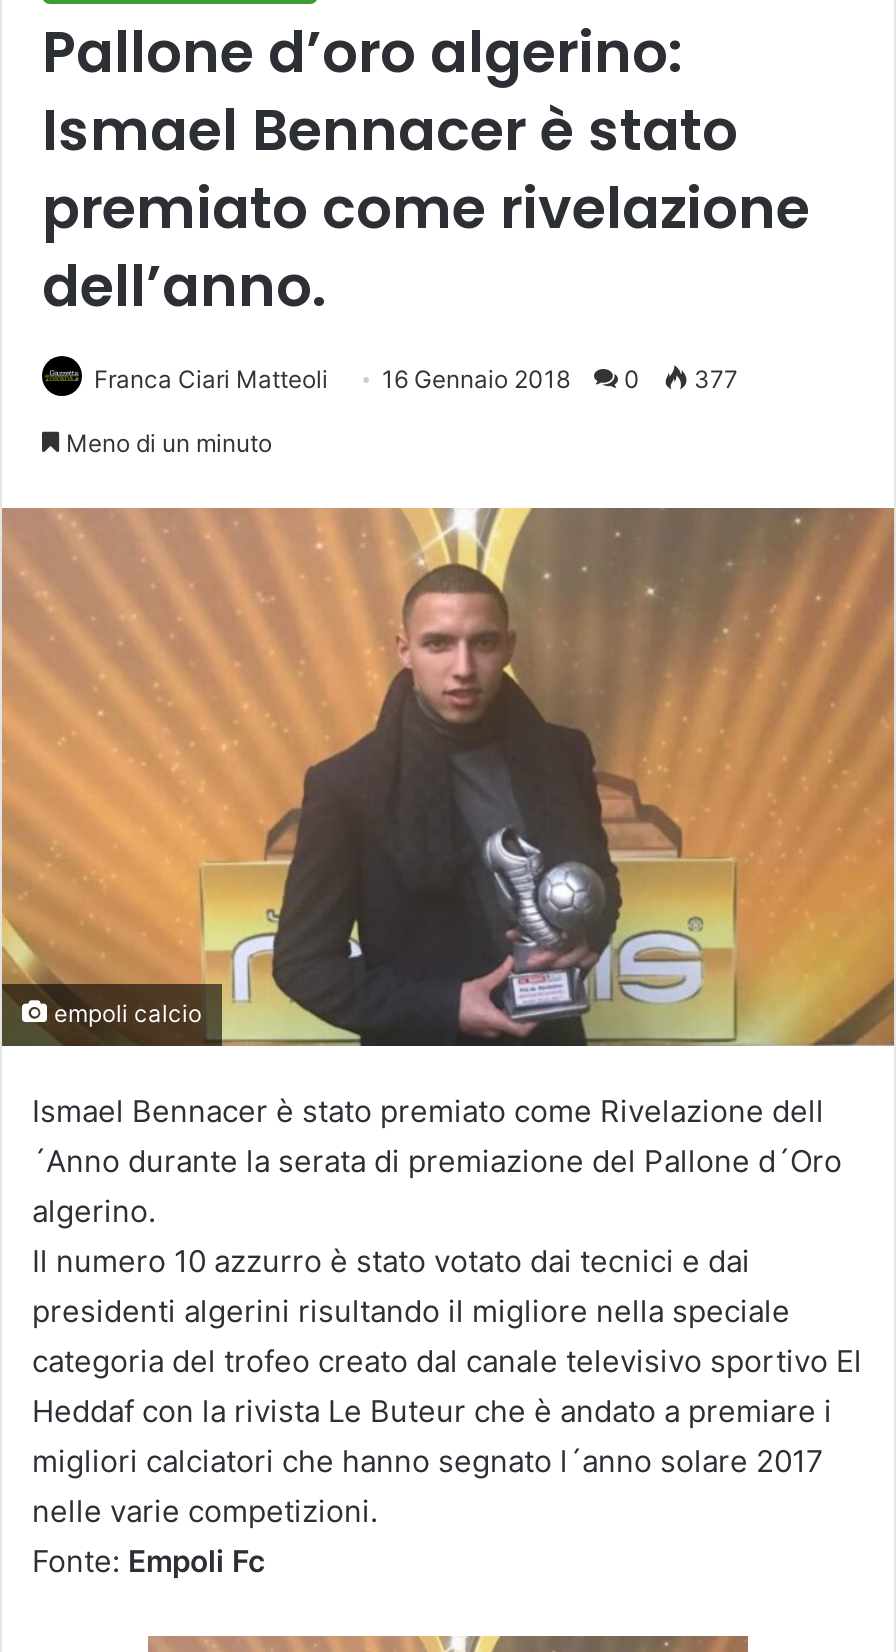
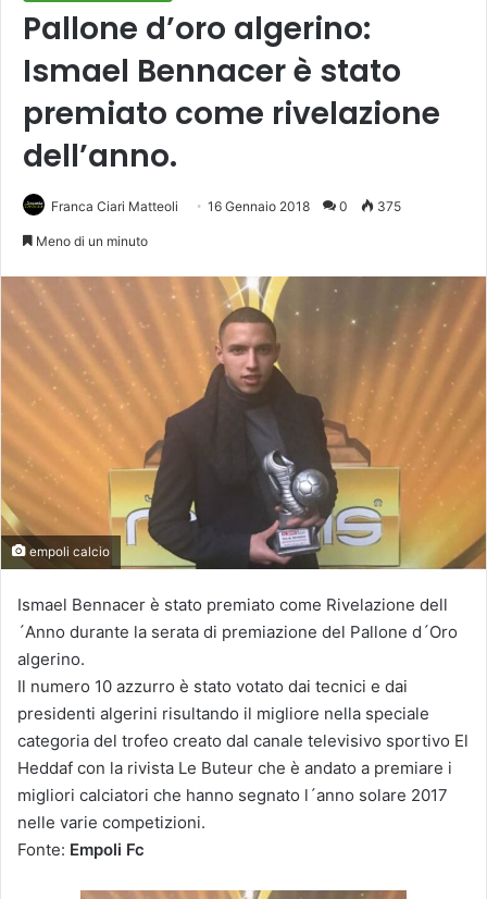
[94,364,738,394] Franca Ciari Matteoli 16 Gennaio 2018 0 377 -> [51,198,401,214] Franca Ciari Matteoli 16 Gennaio 2018 0 375

